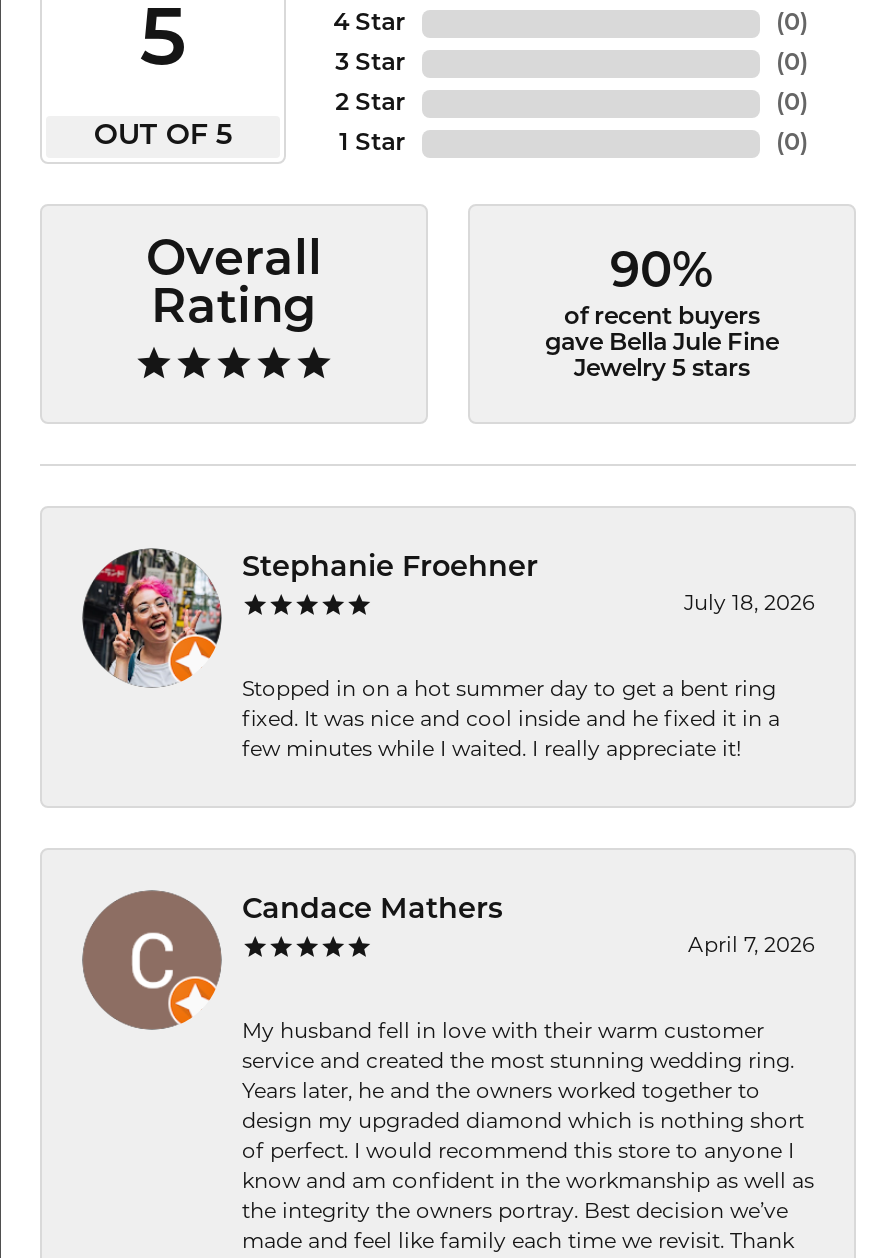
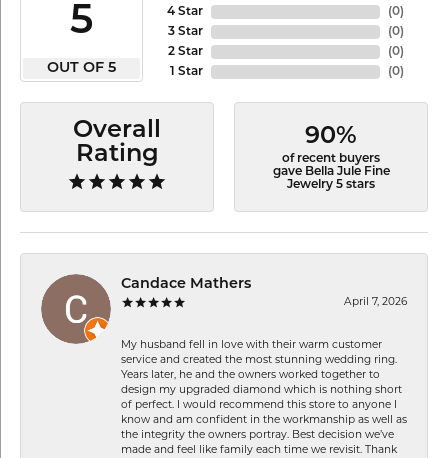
[82,548,814,686] [image] | Stephanie Froehner | July 18, 2026 -> none
[242,680,780,762] Stopped in on a hot summer day to get a bent ring | fixed. It was nice and cool inside and he fixed it in a | few minutes while I waited. I really appreciate it! -> none

